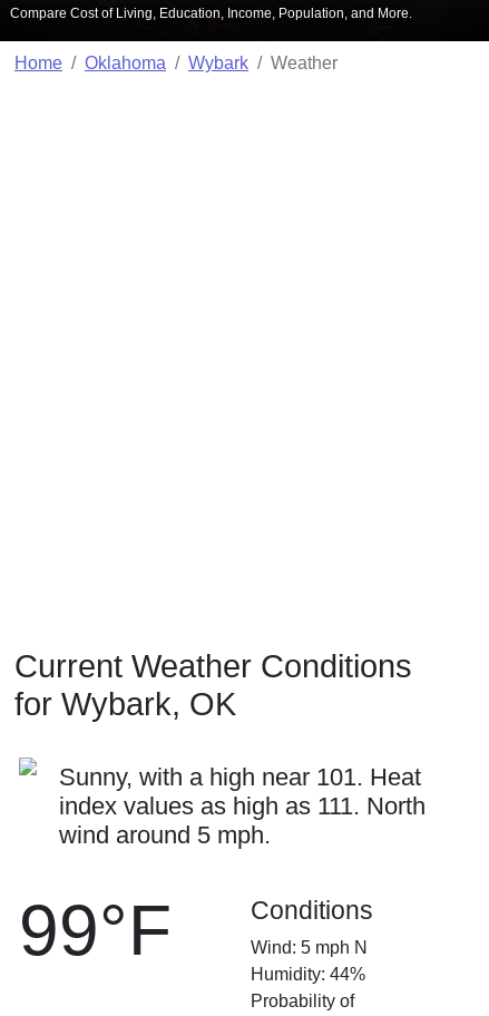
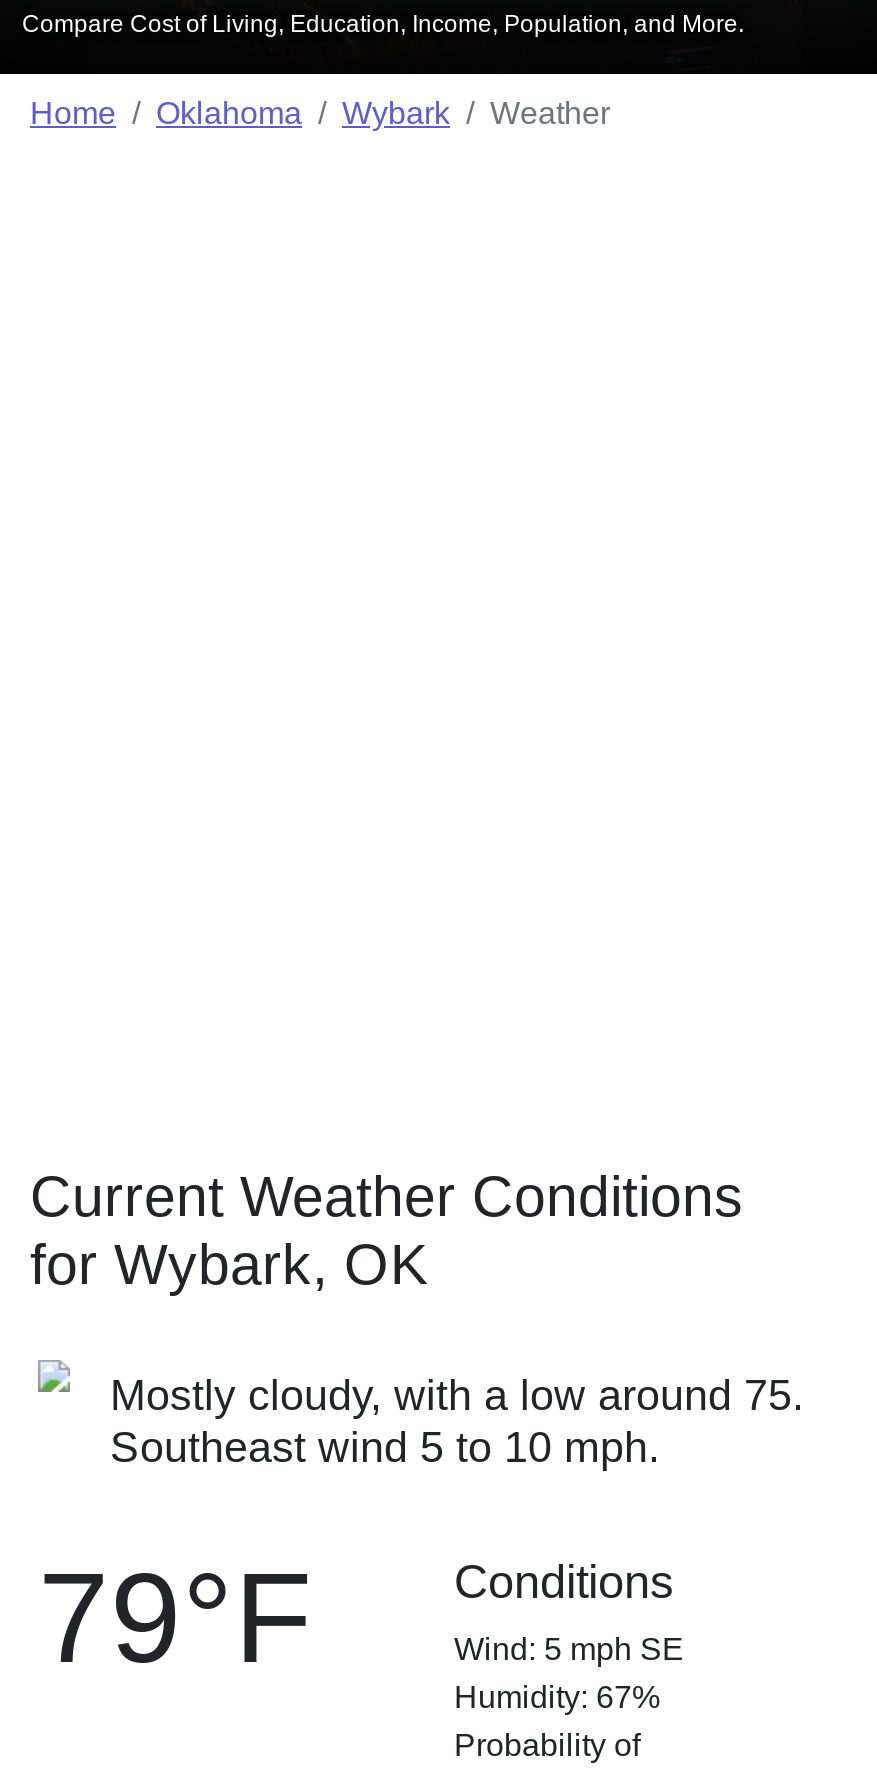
[59,763,426,849] Sunny, with a high near 101. Heat | index values as high as 111. North | wind around 5 mph. -> [110,1370,804,1472] Mostly cloudy, with a low around 75. | Southeast wind 5 to 10 mph.
[19,890,172,970] 99°F -> [38,1546,312,1690] 79°F
[251,938,368,957] Wind: 5 mph N -> [454,1632,684,1666] Wind: 5 mph SE
[251,965,365,984] Humidity: 44% -> [454,1680,660,1714] Humidity: 67%

